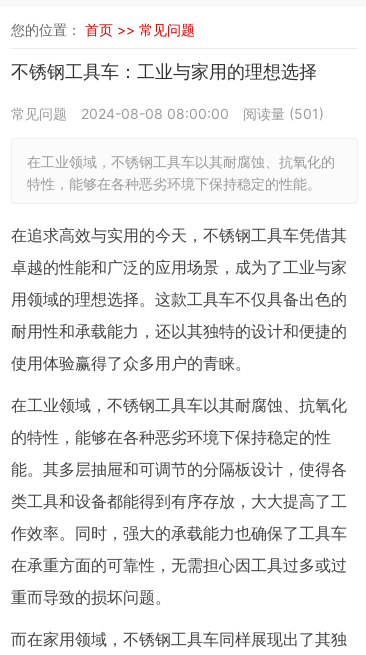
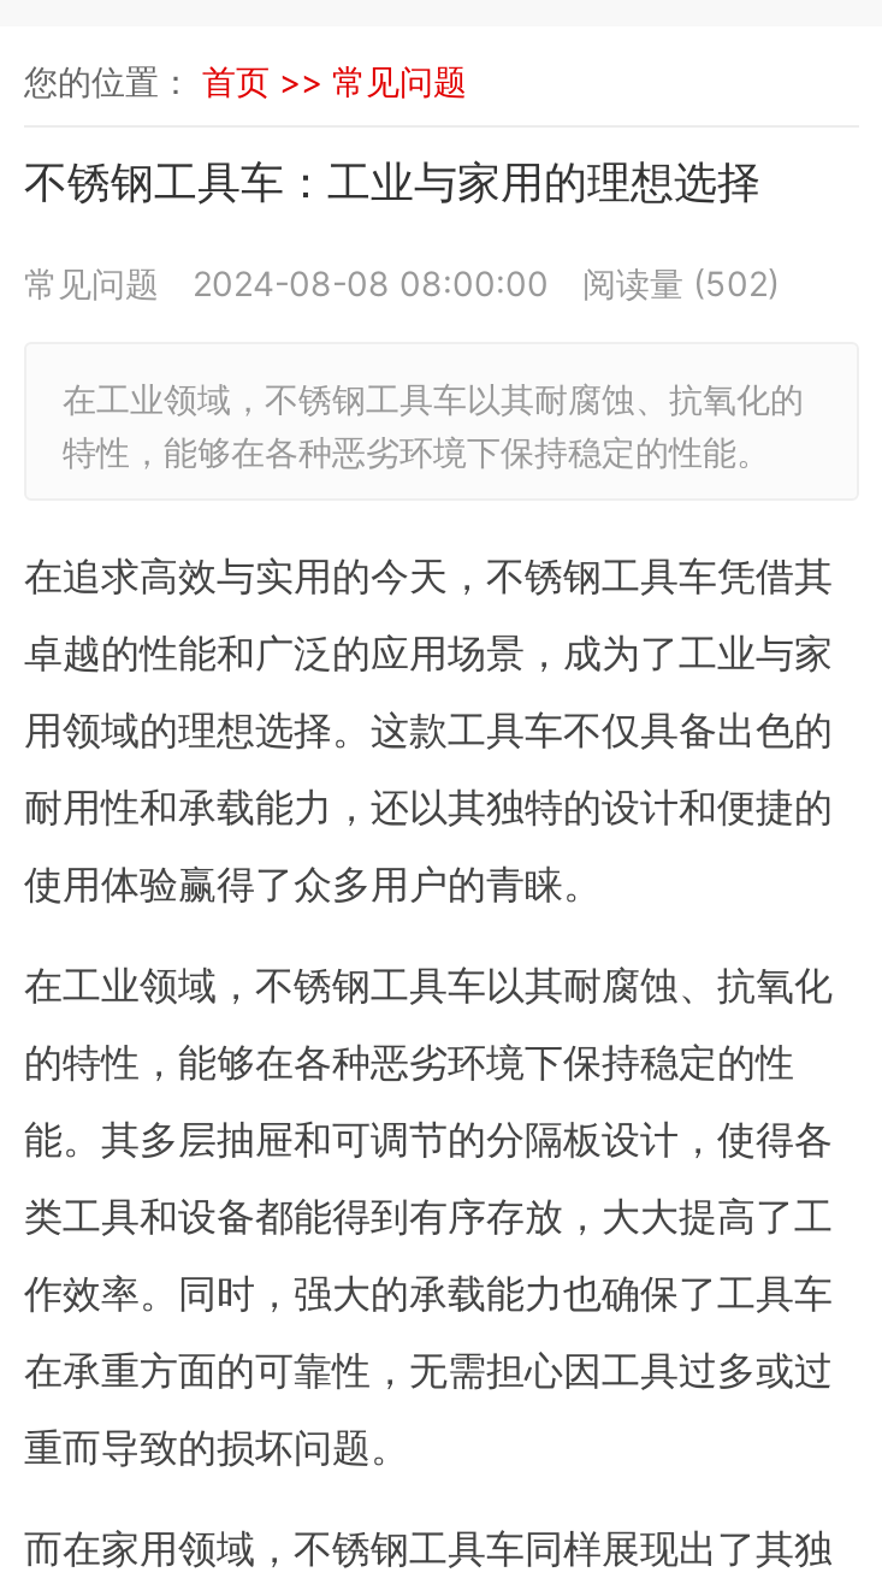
[11,105,324,122] 常见问题 2024-08-08 08:00:00 阅读量 (501) -> [24,262,780,303] 常见问题 2024-08-08 08:00:00 阅读量 (502)

